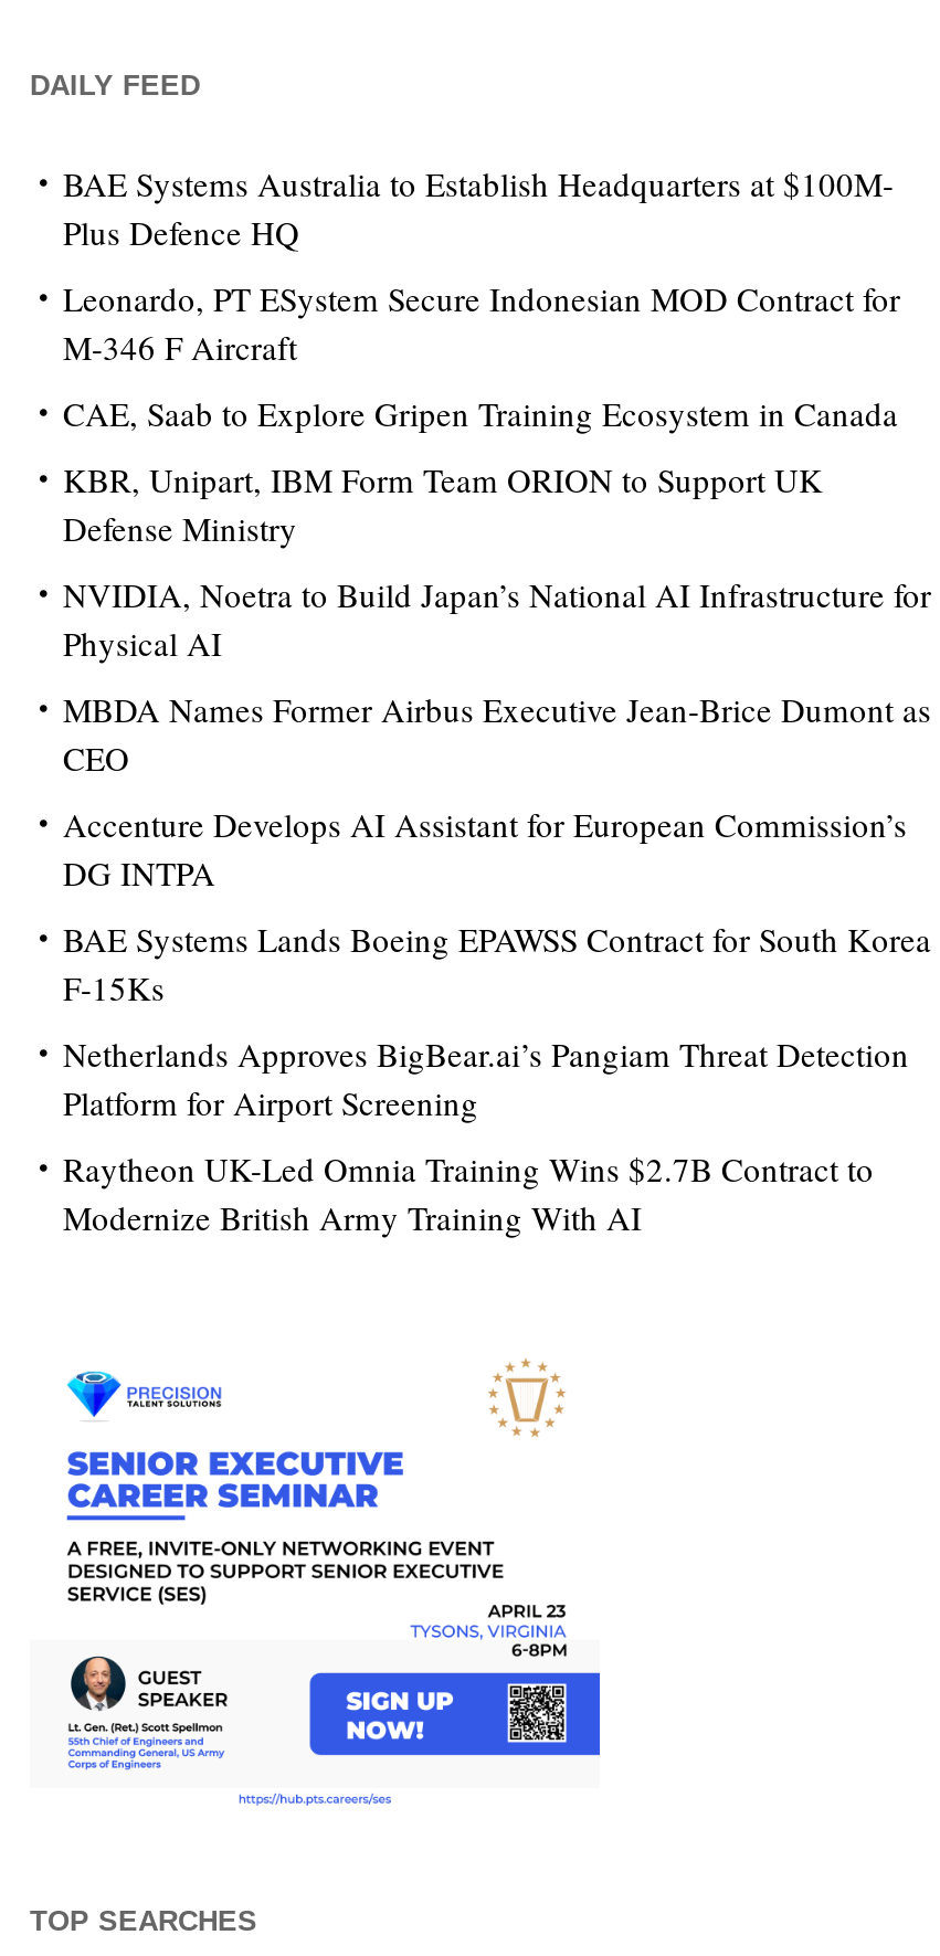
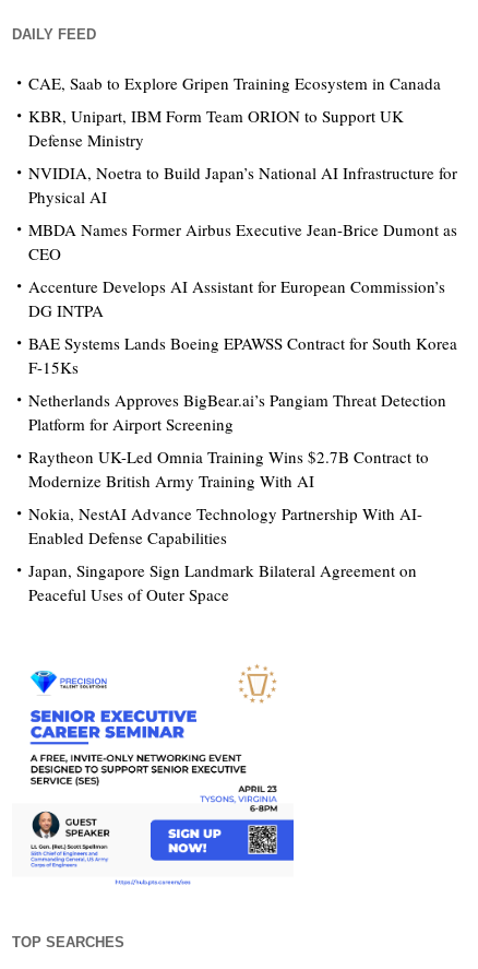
[63,161,900,369] BAE Systems Australia to Establish Headquarters at $100M- | Plus Defence HQ | Leonardo, PT ESystem Secure Indonesian MOD Contract for | M-346 F Aircraft -> none
moved [63,391,931,1239] -> [28,72,457,492]: CAE, Saab to Explore Gripen Training Ecosystem in Canada | KBR, Unipart, IBM Form Team ORION to Support UK | Defense Ministry | ... | Raytheon UK-Led Omnia Training Wins $2.7B Contract to | Modernize British Army Training With AI
none -> [28,503,422,605] Nokia, NestAI Advance Technology Partnership With AI- | Enabled Defense Capabilities | Japan, Singapore Sign Landmark Bilateral Agreement on | Peaceful Uses of Outer Space

